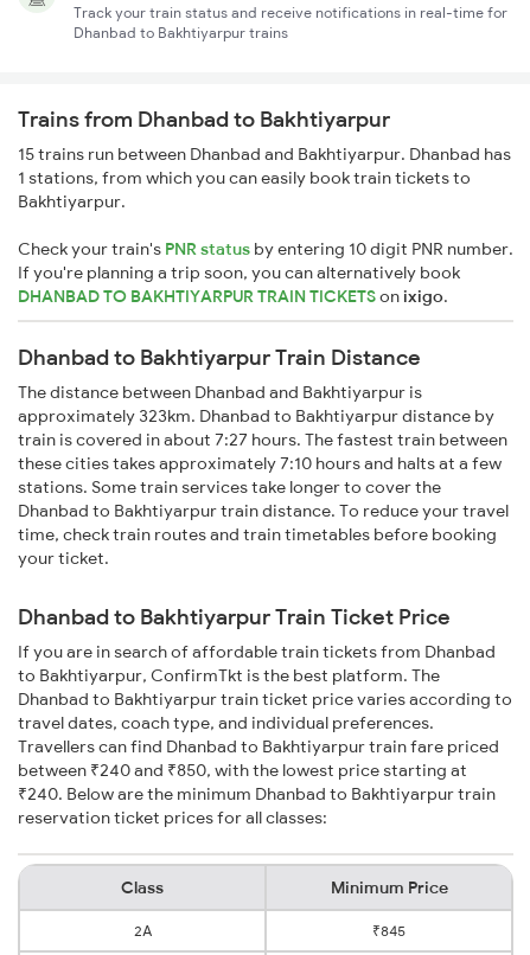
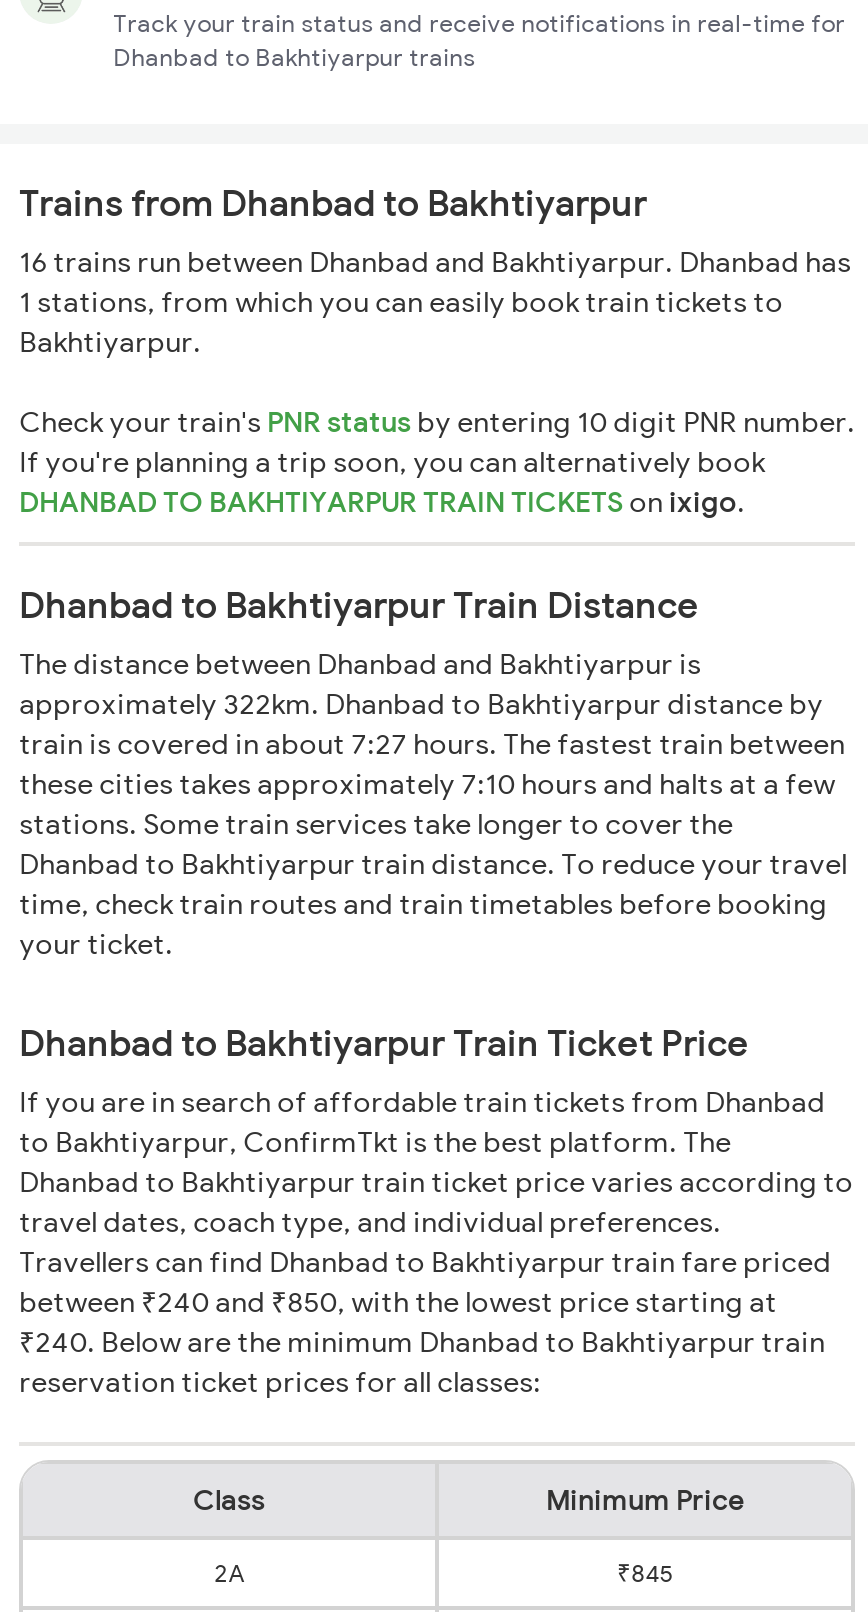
[18,144,511,165] 15 trains run between Dhanbad and Bakhtiyarpur. Dhanbad has -> [19,243,851,279] 16 trains run between Dhanbad and Bakhtiyarpur. Dhanbad has
[18,406,494,427] approximately 323km. Dhanbad to Bakhtiyarpur distance by -> [19,685,823,721] approximately 322km. Dhanbad to Bakhtiyarpur distance by

